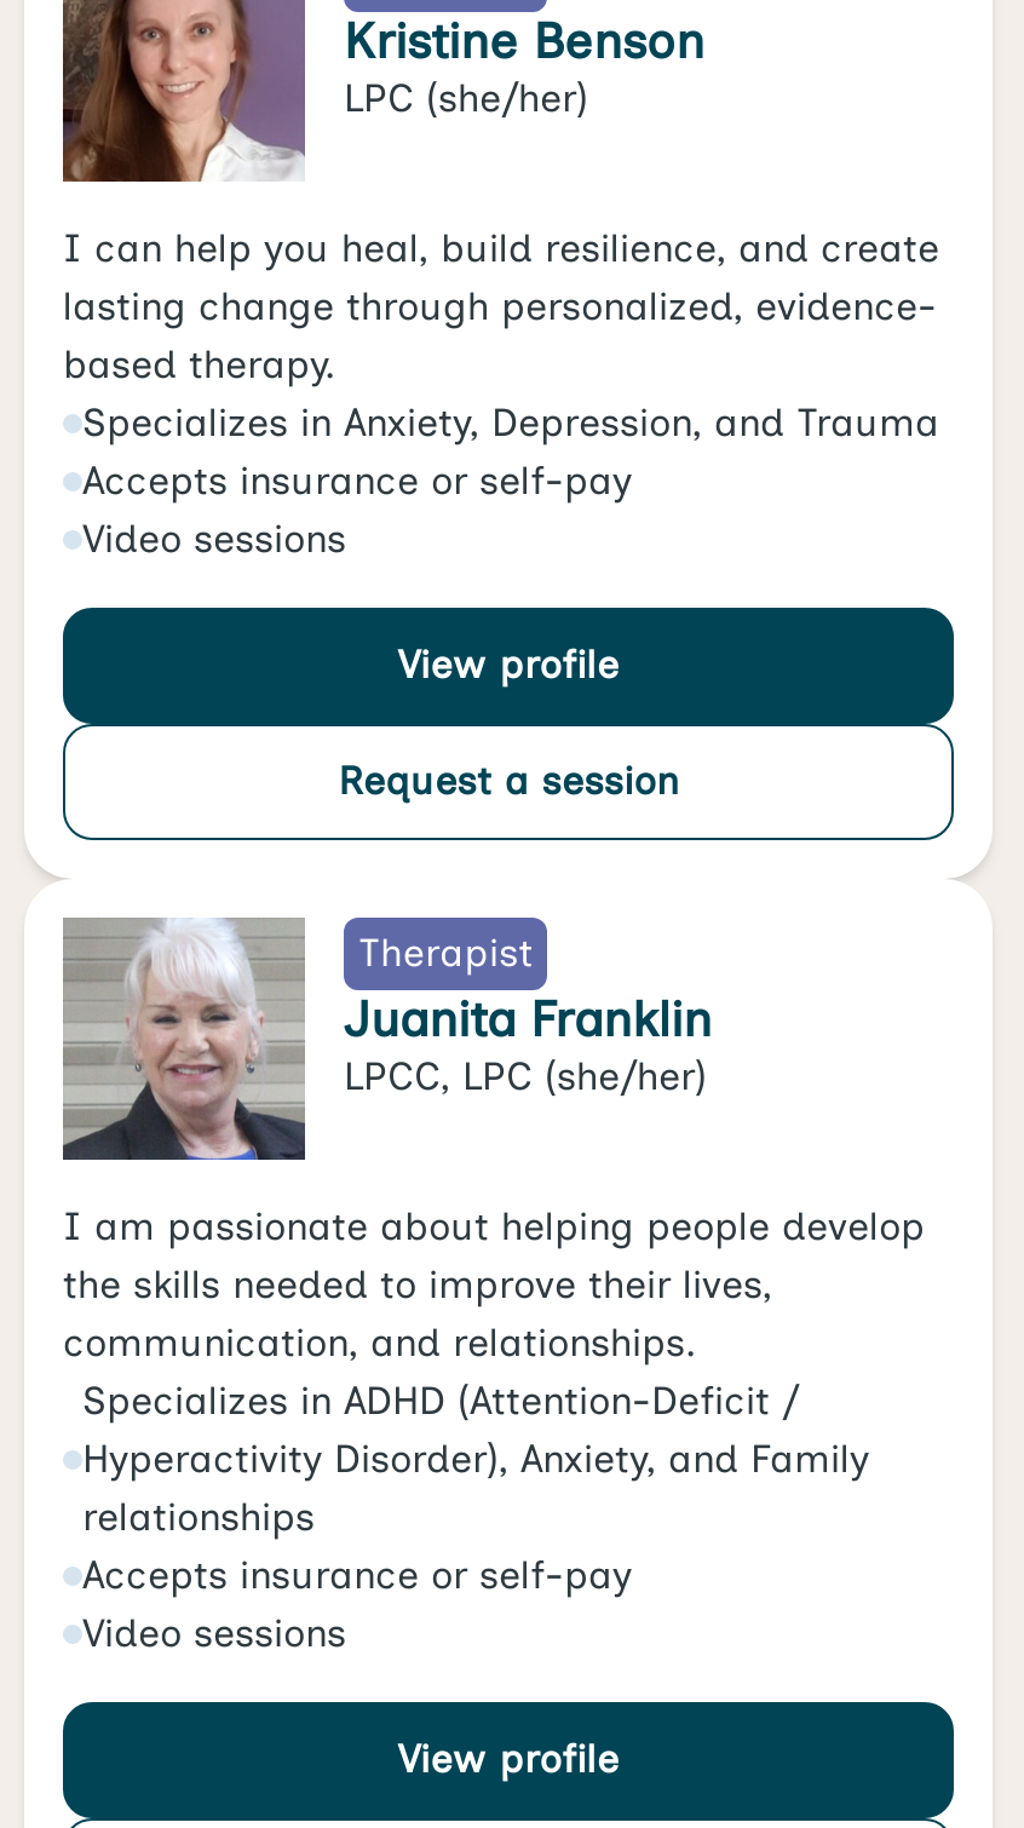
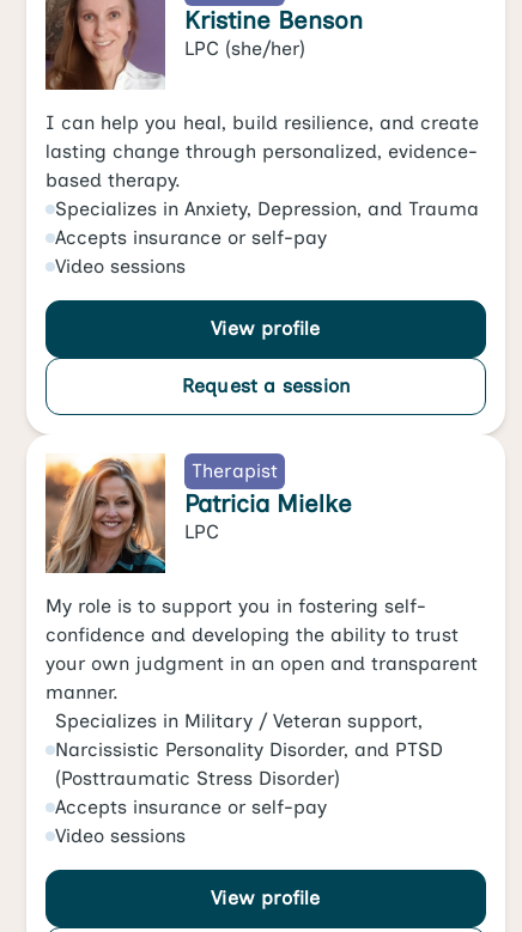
[63,918,712,1128] [image] | Juanita Franklin | LPCC, LPC (she/her) -> [45,453,352,574] [image] | Patricia Mielke | LPC
[63,1203,925,1540] I am passionate about helping people develop | the skills needed to improve their lives, | communication, and relationships. | Specializes in ADHD (Attention-Deficit / | Hyperactivity Disorder), Anxiety, and Family | relationships -> [45,595,478,790] My role is to support you in fostering self- | confidence and developing the ability to trust | your own judgment in an open and transparent | manner. | Specializes in Military / Veteran support, | Narcissistic Personality Disorder, and PTSD | (Posttraumatic Stress Disorder)

